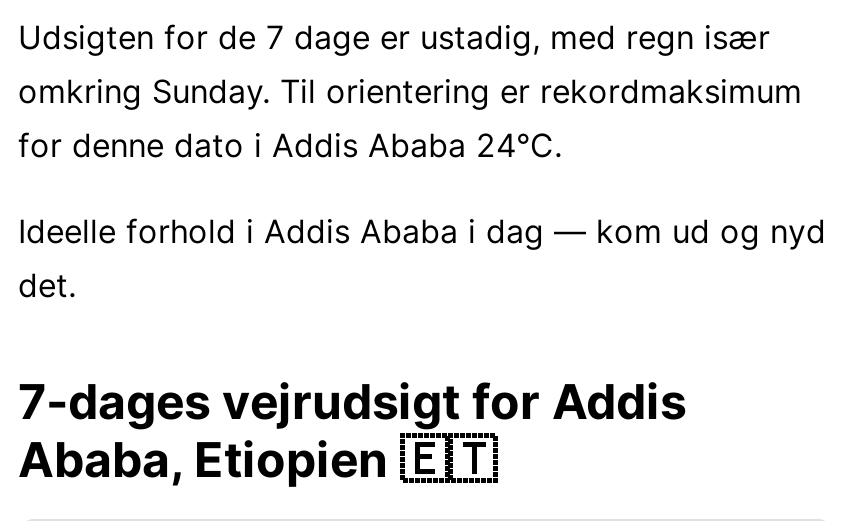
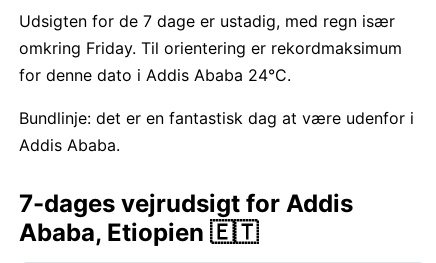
[18,71,802,111] omkring Sunday. Til orientering er rekordmaksimum -> [19,38,402,58] omkring Friday. Til orientering er rekordmaksimum
[18,211,826,305] Ideelle forhold i Addis Ababa i dag — kom ud og nyd | det. -> [19,108,414,155] Bundlinje: det er en fantastisk dag at være udenfor i | Addis Ababa.

